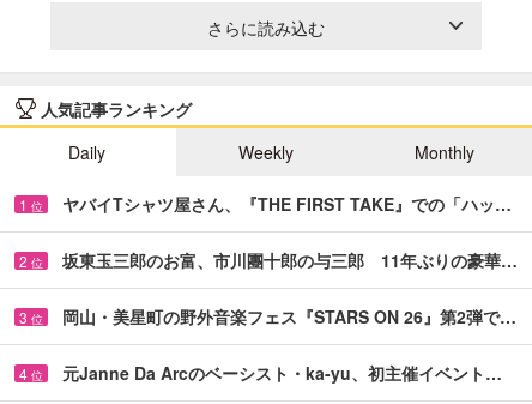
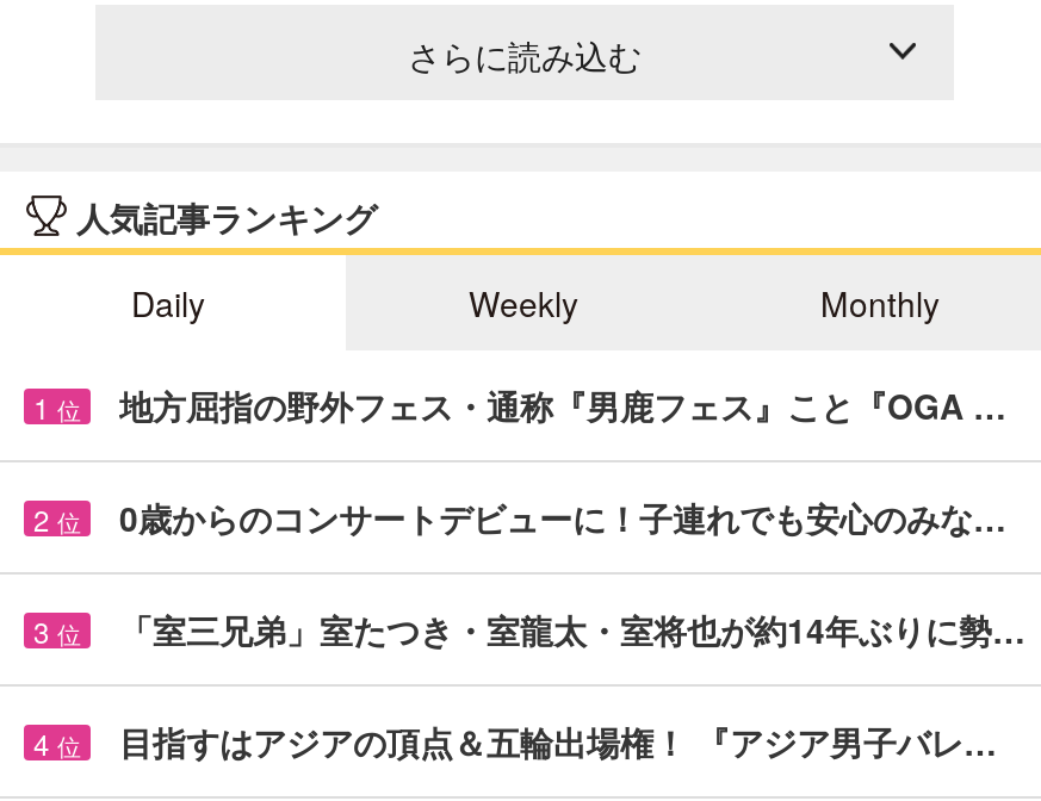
[62,192,512,216] ヤバイTシャツ屋さん、『THE FIRST TAKE』での「ハッ… -> [119,381,1006,429] 地方屈指の野外フェス・通称『男鹿フェス』こと『OGA …
[62,248,518,272] 坂東玉三郎のお富、市川團十郎の与三郎 11年ぶりの豪華… -> [119,493,1006,541] 0歳からのコンサートデビューに！子連れでも安心のみな…
[62,304,516,328] 岡山・美星町の野外音楽フェス『STARS ON 26』第2弾で… -> [119,605,1025,653] 「室三兄弟」室たつき・室龍太・室将也が約14年ぶりに勢…
[62,361,502,385] 元Janne Da Arcのベーシスト・ka-yu、初主催イベント… -> [119,717,997,765] 目指すはアジアの頂点＆五輪出場権！ 『アジア男子バレ…

